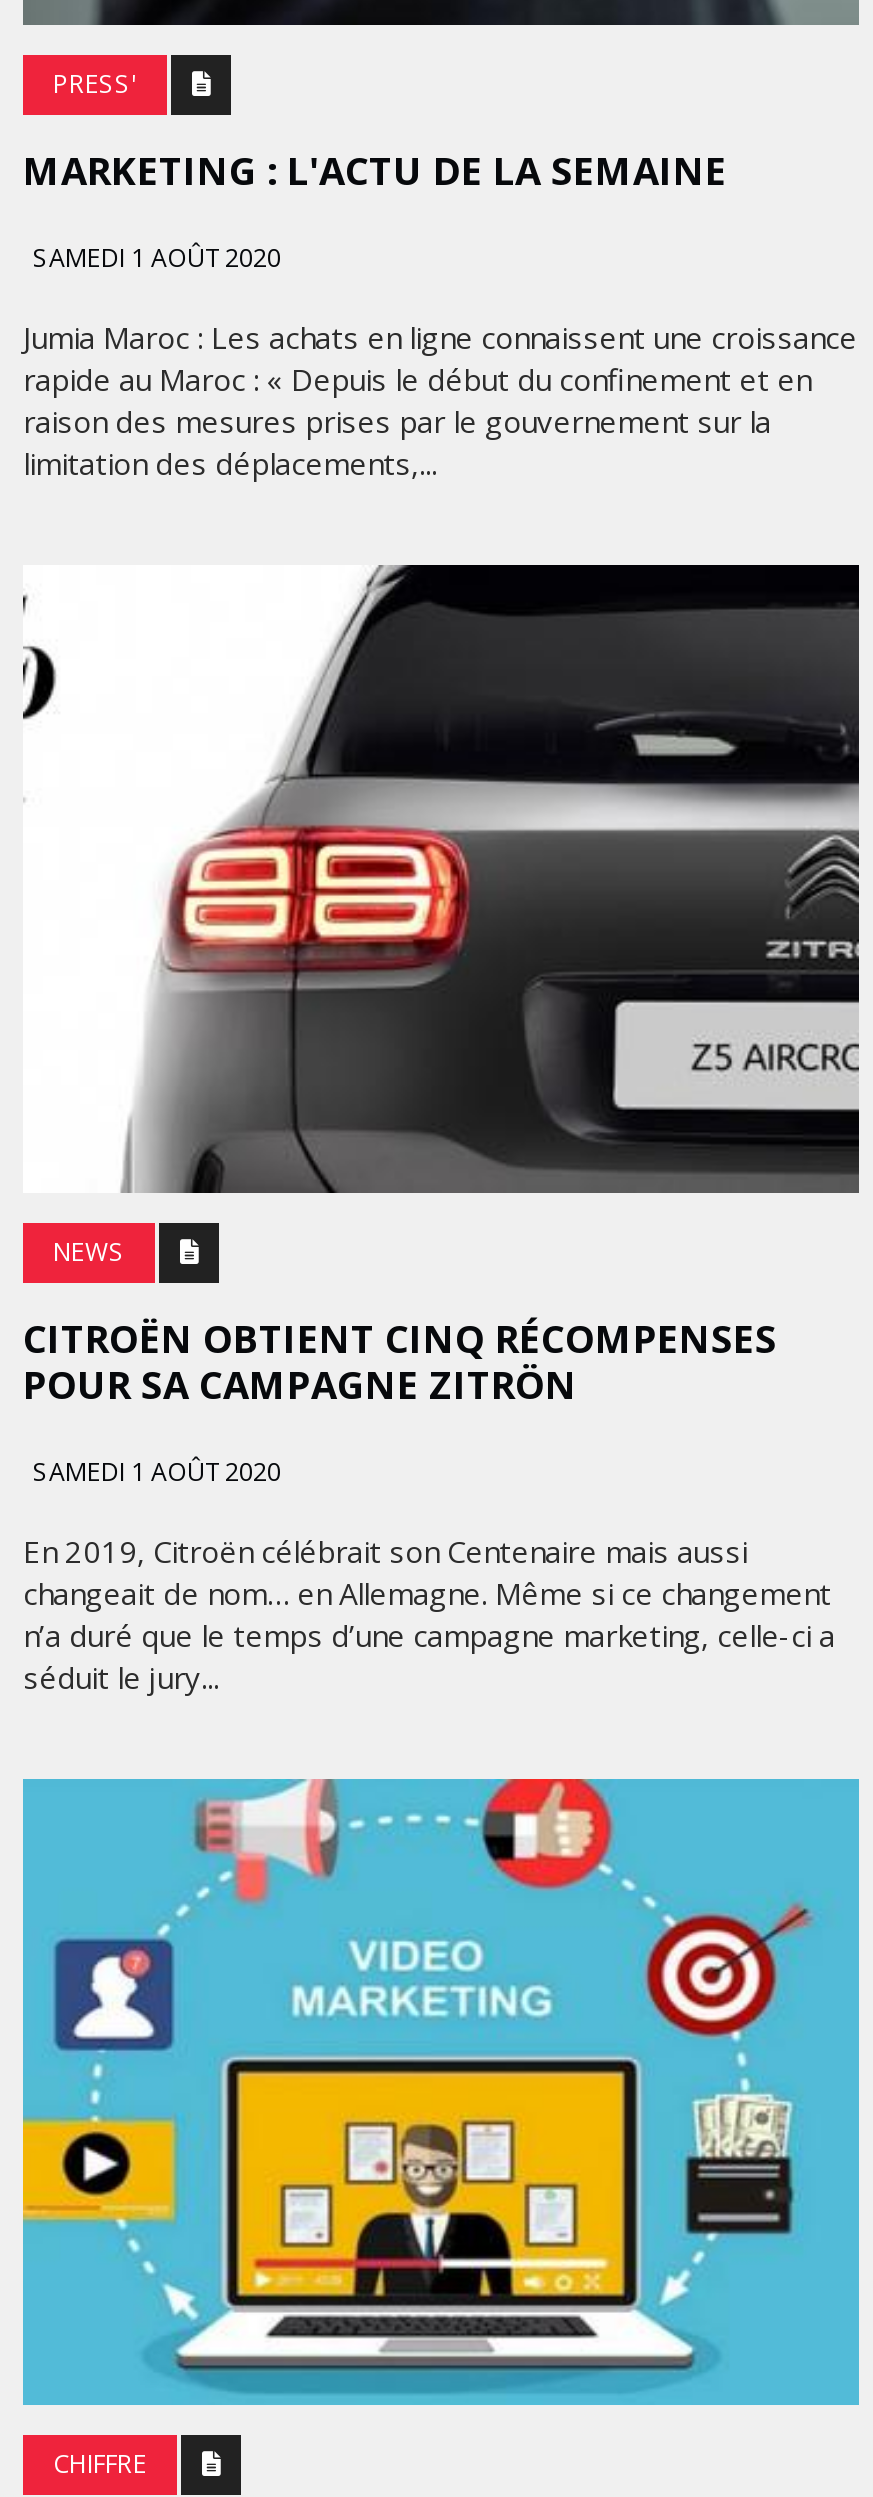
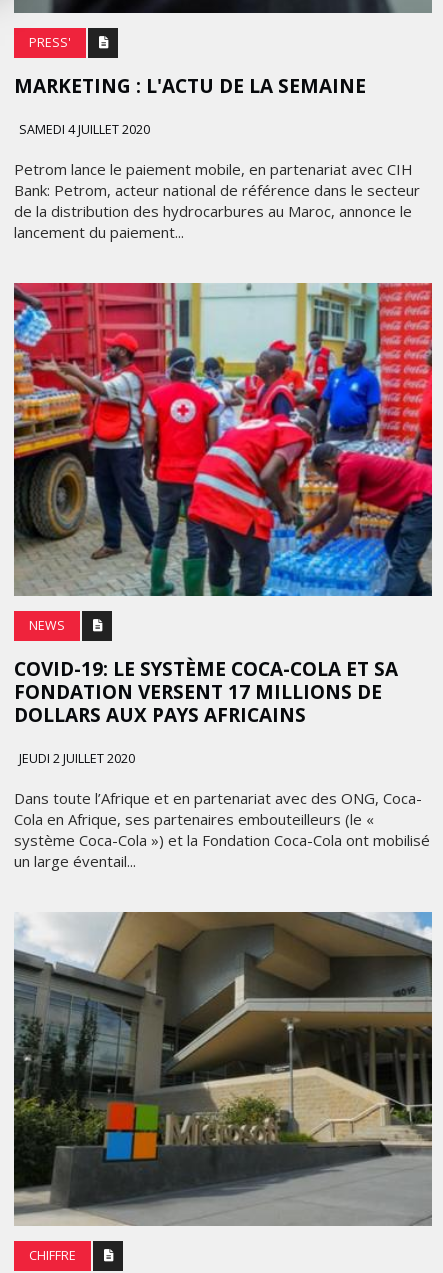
[27,241,281,275] SAMEDI 1 AOÛT 2020 -> [16,120,150,137] SAMEDI 4 JUILLET 2020
[23,317,857,483] Jumia Maroc : Les achats en ligne connaissent une croissance | rapide au Maroc : « Depuis le début du confinement et en | raison des mesures prises par le gouvernement sur la | limitation des déplacements,... -> [14,158,420,241] Petrom lance le paiement mobile, en partenariat avec CIH | Bank: Petrom, acteur national de référence dans le secteur | de la distribution des hydrocarbures au Maroc, annonce le | lancement du paiement...
[21,562,861,1194] [image] -> [13,282,433,597] [image]
[23,1312,777,1410] CITROËN OBTIENT CINQ RÉCOMPENSES | POUR SA CAMPAGNE ZITRÖN -> [14,656,398,728] COVID-19: LE SYSTÈME COCA-COLA ET SA | FONDATION VERSENT 17 MILLIONS DE | DOLLARS AUX PAYS AFRICAINS
[27,1454,281,1488] SAMEDI 1 AOÛT 2020 -> [16,750,135,767] JEUDI 2 JUILLET 2020
[23,1530,835,1696] En 2019, Citroën célébrait son Centenaire mais aussi | changeait de nom… en Allemagne. Même si ce changement | n’a duré que le temps d’une campagne marketing, celle-ci a | séduit le jury... -> [14,788,430,871] Dans toute l’Afrique et en partenariat avec des ONG, Coca- | Cola en Afrique, ses partenaires embouteilleurs (le « | système Coca-Cola ») et la Fondation Coca-Cola ont mobilisé | un large éventail...
[21,1778,861,2406] [image] -> [13,911,433,1227] [image]

